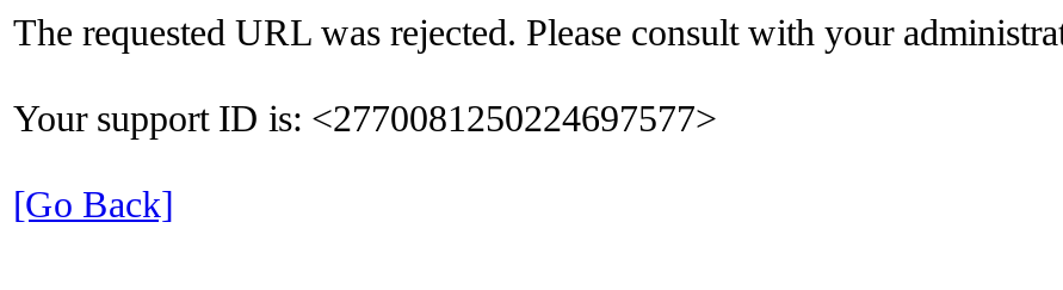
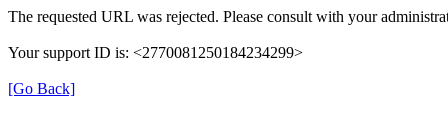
[13,98,717,138] Your support ID is: <2770081250224697577> -> [8,44,303,61] Your support ID is: <2770081250184234299>

